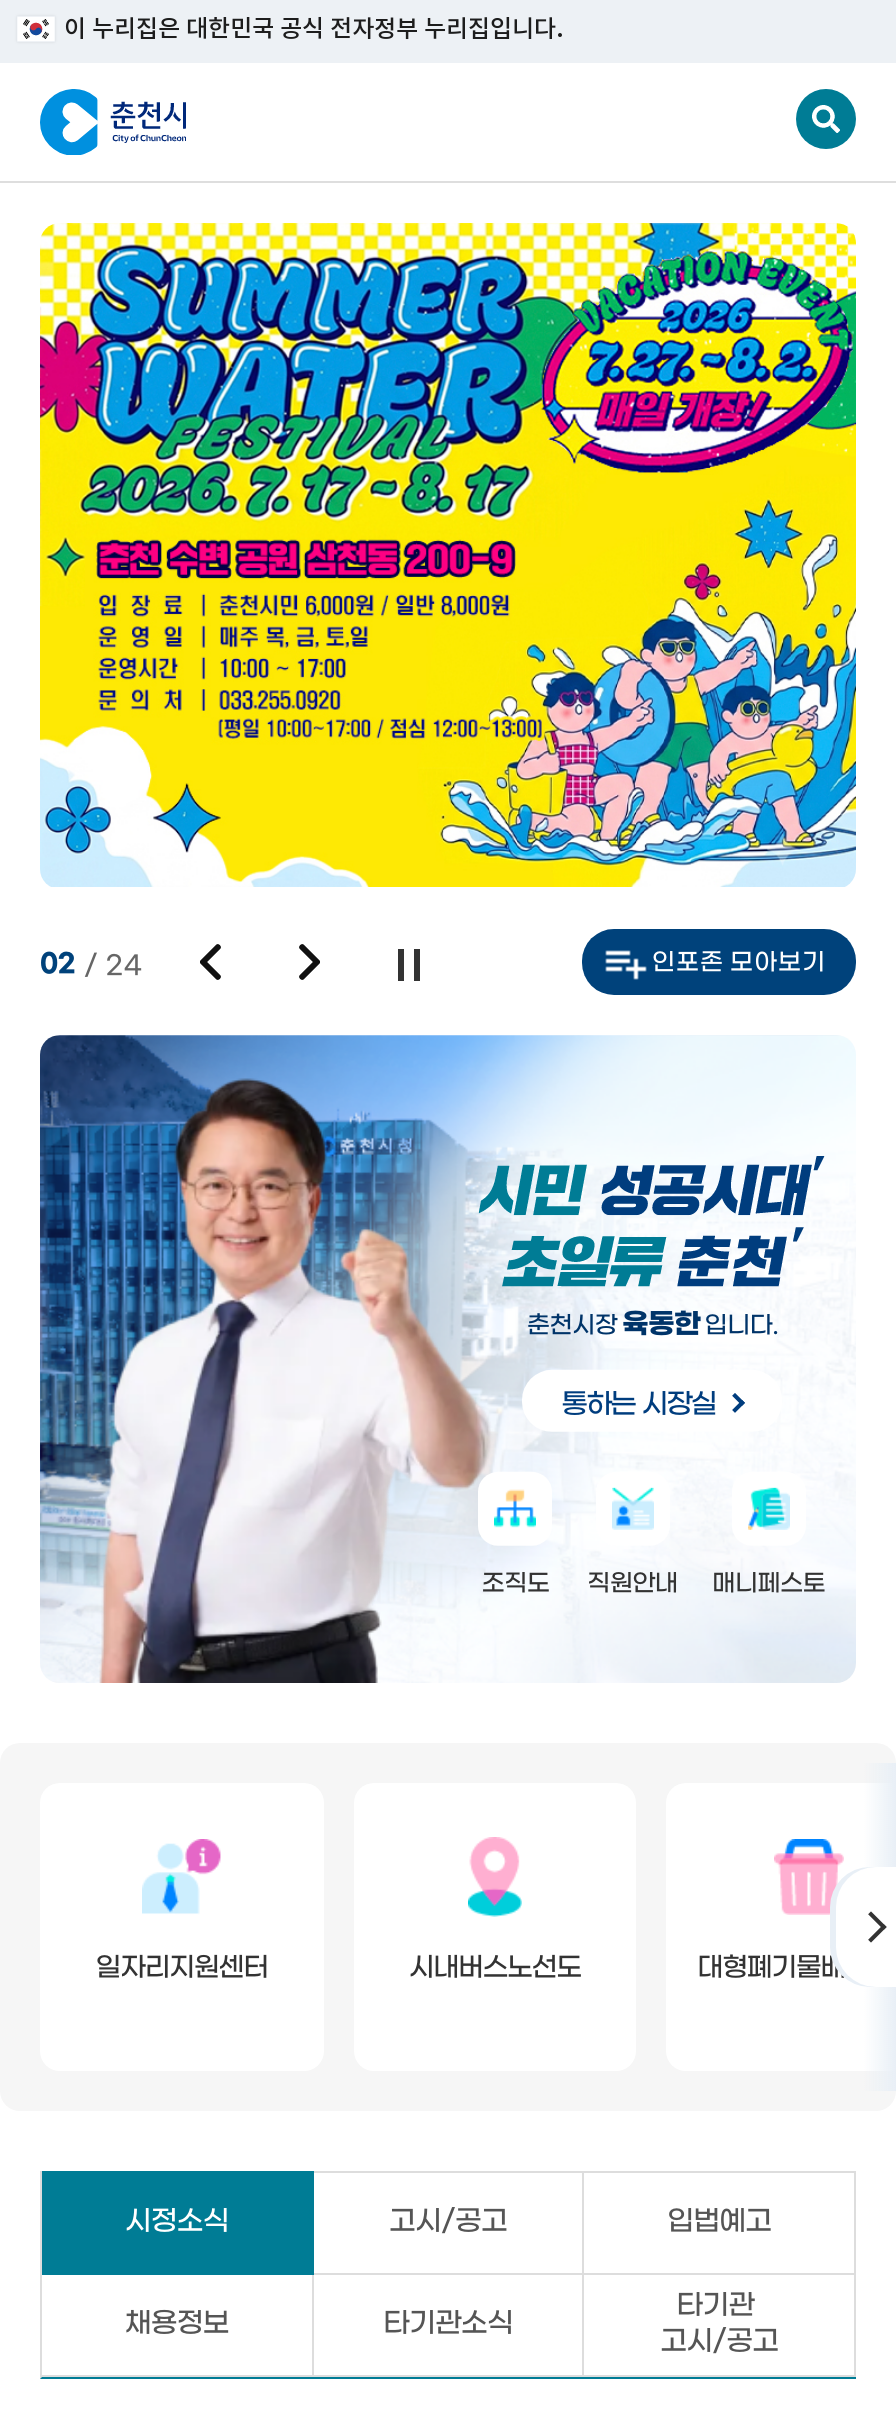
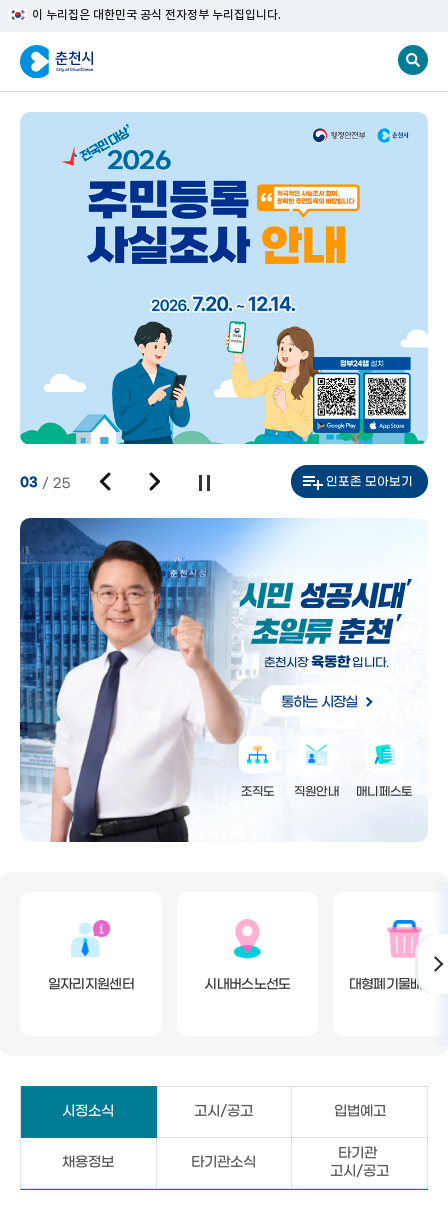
[38,221,858,981] [image] | 02 / 24 -> [20,112,428,491] [image] | 03 / 25

